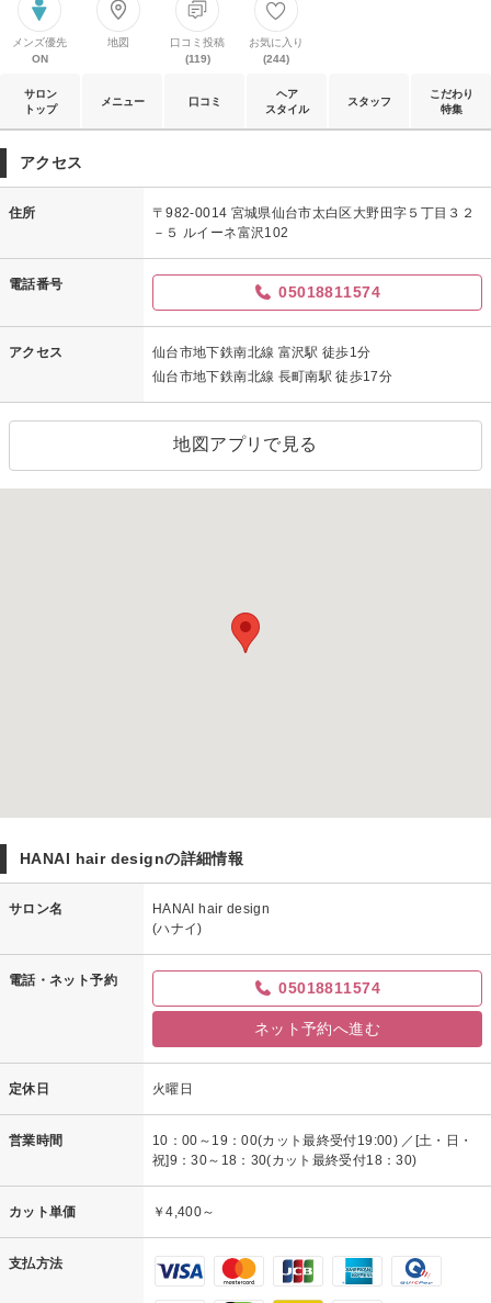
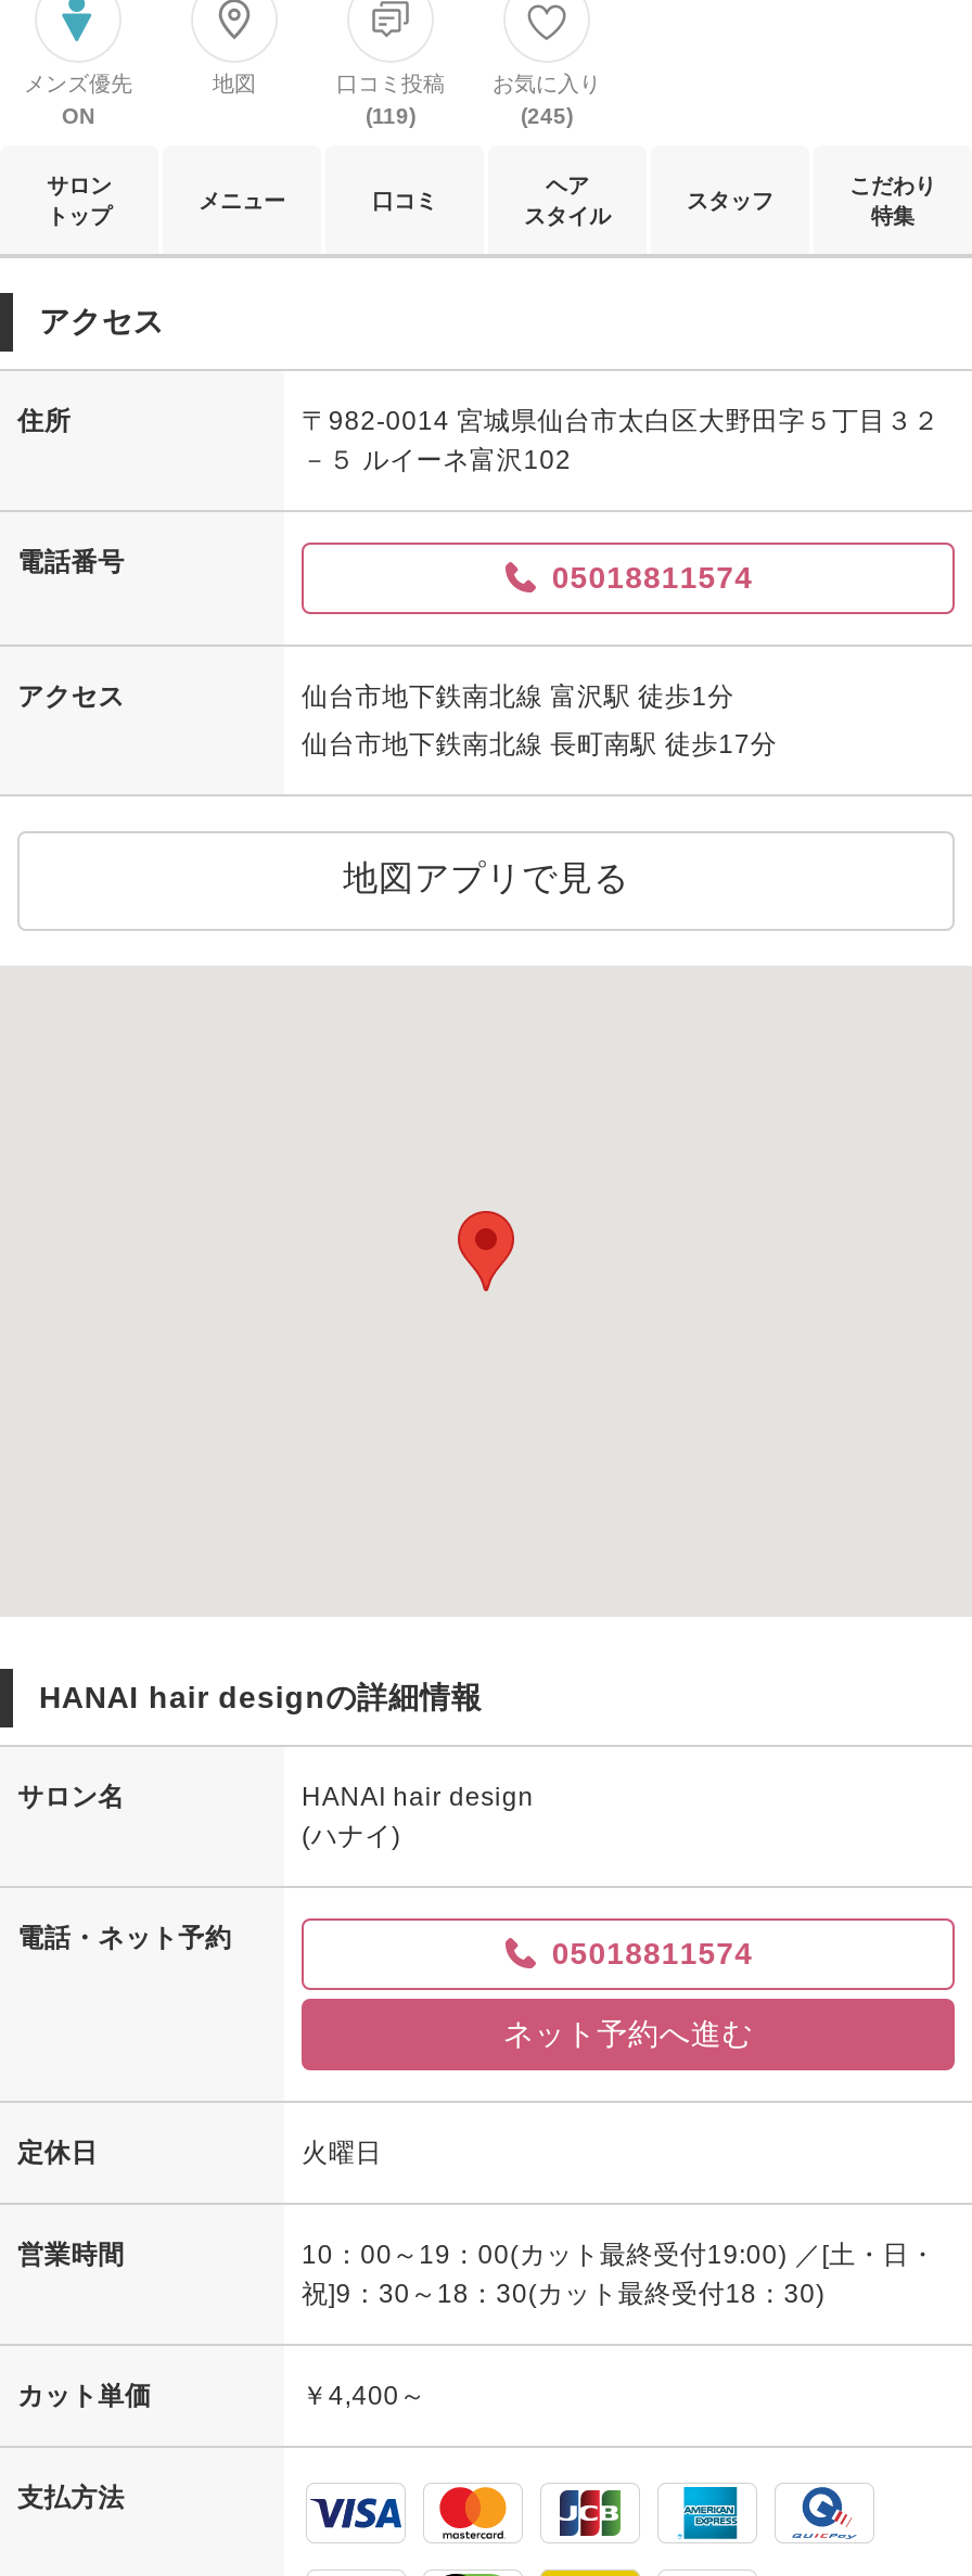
[263,52,289,65] (244) -> [521,104,573,128] (245)

